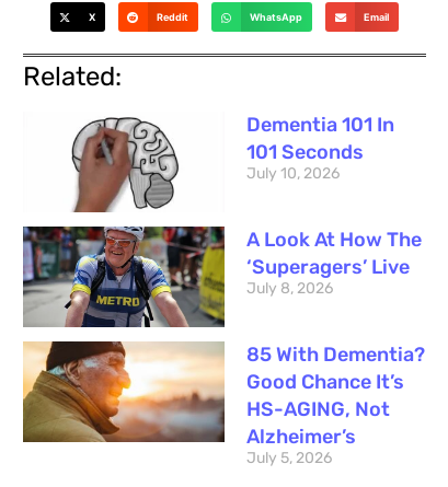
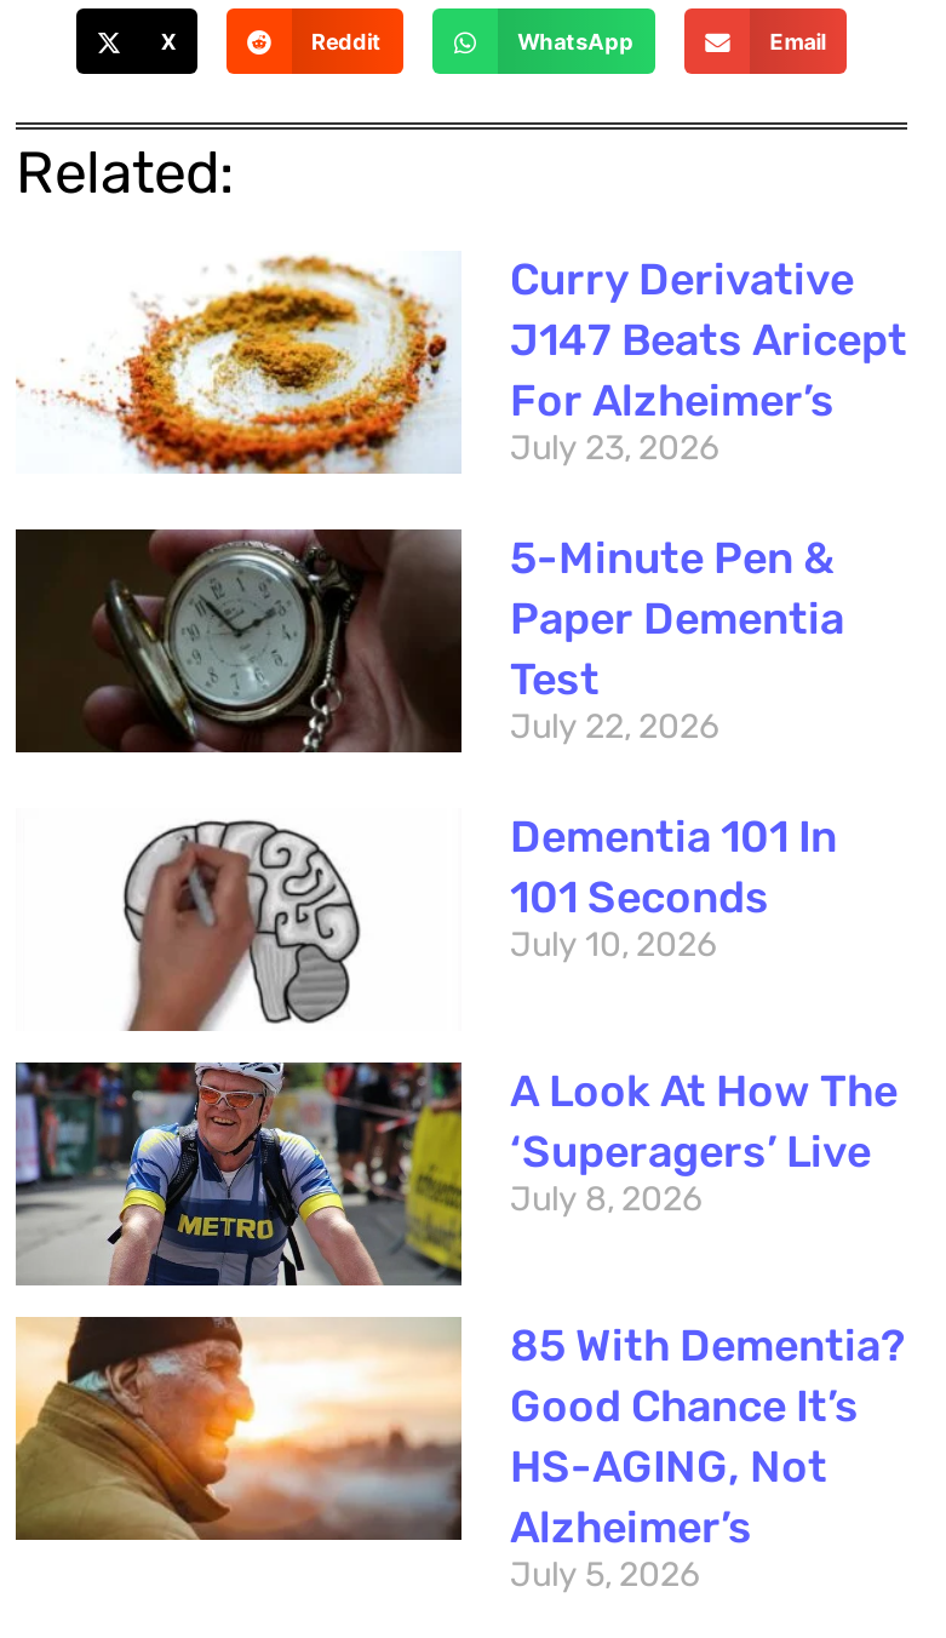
none -> [13,527,464,755] [image]
none -> [16,253,907,748] [image] | Curry Derivative | J147 Beats Aricept | For Alzheimer’s | July 23, 2026 | 5-Minute Pen & | Paper Dementia | Test | July 22, 2026

